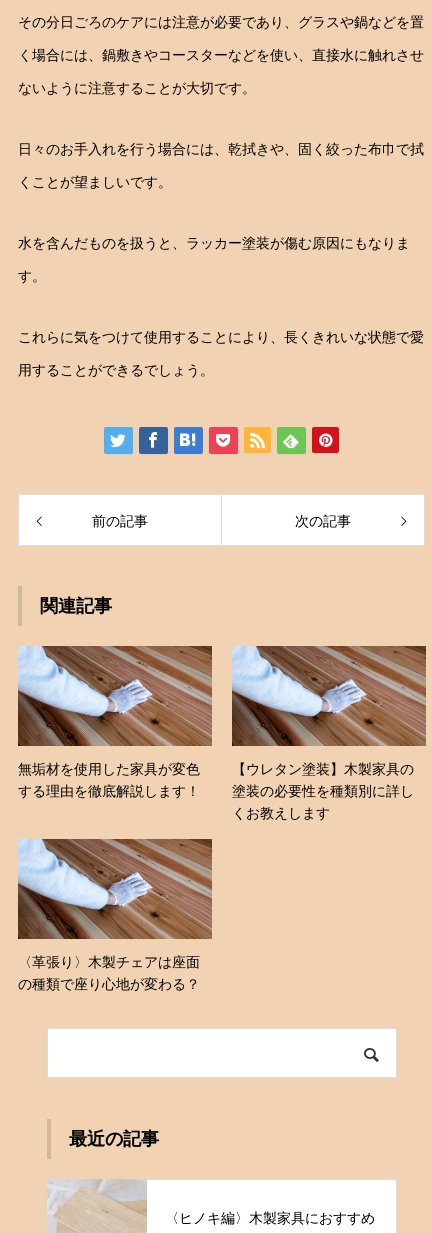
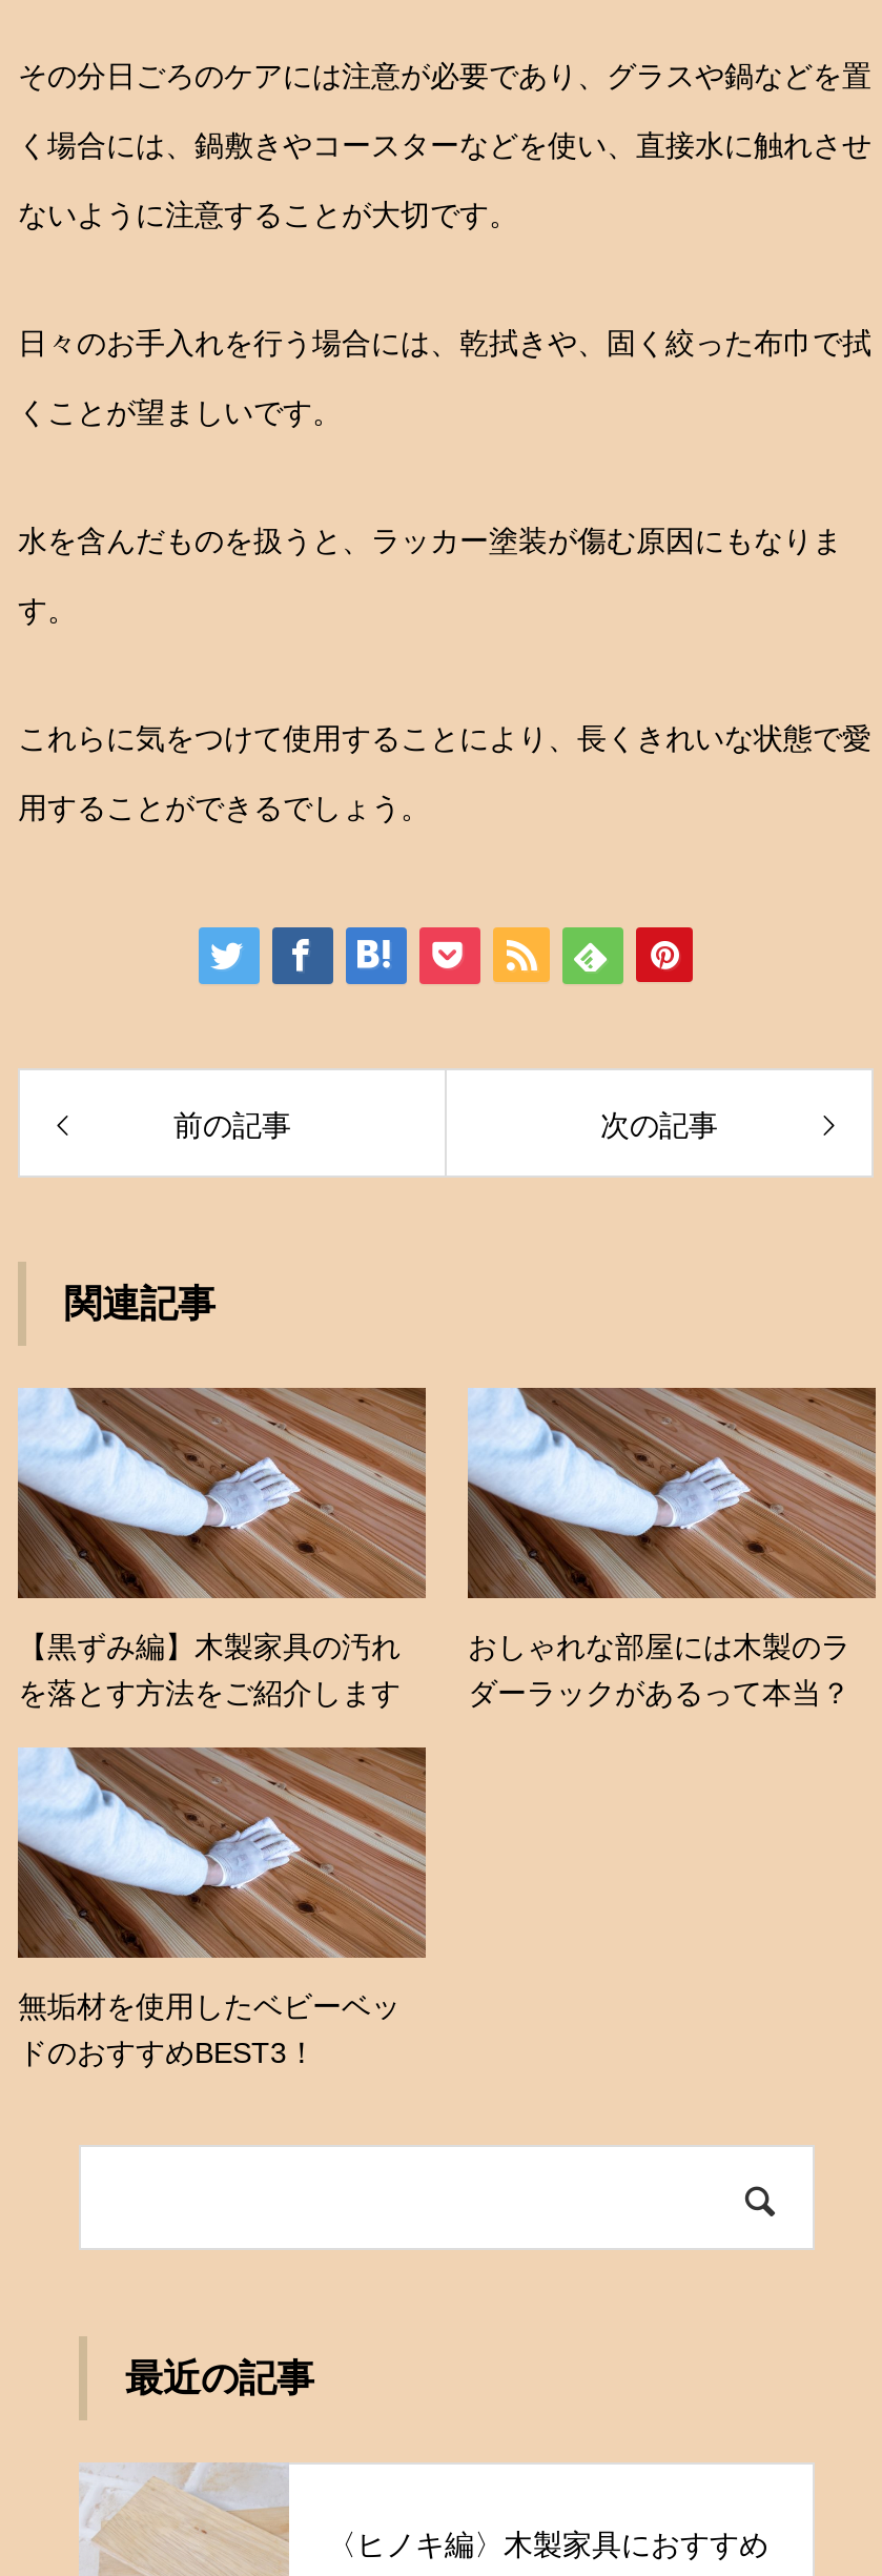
[18,761,200,799] 無垢材を使用した家具が変色 | する理由を徹底解説します！ -> [18,1630,401,1710] 【黒ずみ編】木製家具の汚れ | を落とす方法をご紹介します
[232,761,414,821] 【ウレタン塗装】木製家具の | 塗装の必要性を種類別に詳し | くお教えします -> [468,1630,850,1710] おしゃれな部屋には木製のラ | ダーラックがあるって本当？
[18,954,200,992] 〈革張り〉木製チェアは座面 | の種類で座り心地が変わる？ -> [18,1989,401,2069] 無垢材を使用したベビーベッ | ドのおすすめBEST3！

